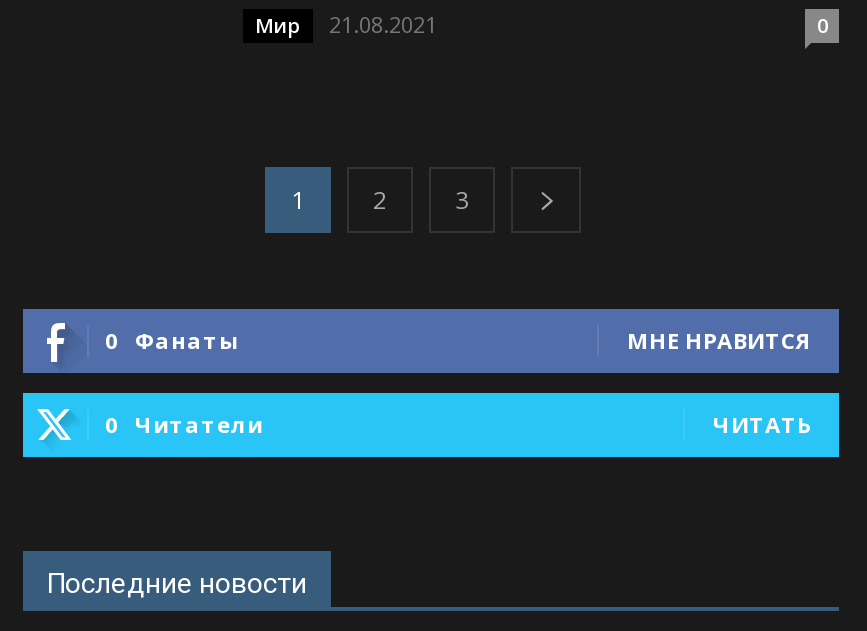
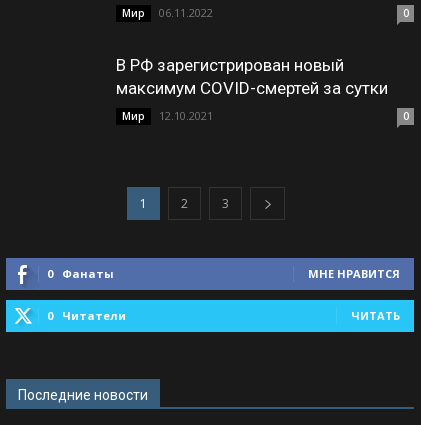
[329,9,437,39] 21.08.2021 -> [116,5,409,123] 06.11.2022 | 0 | В РФ зарегистрирован новый | максимум COVID-смертей за сутки | Мир | 12.10.2021

